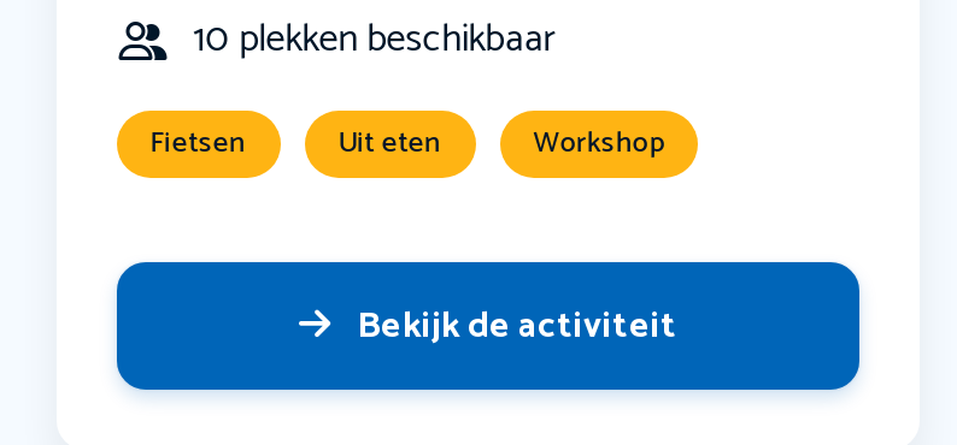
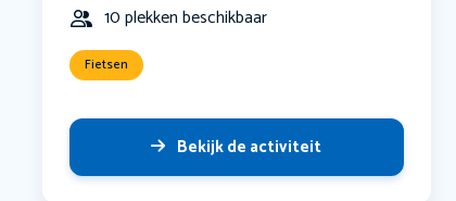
[338,121,664,167] Uit eten | Workshop -> none

